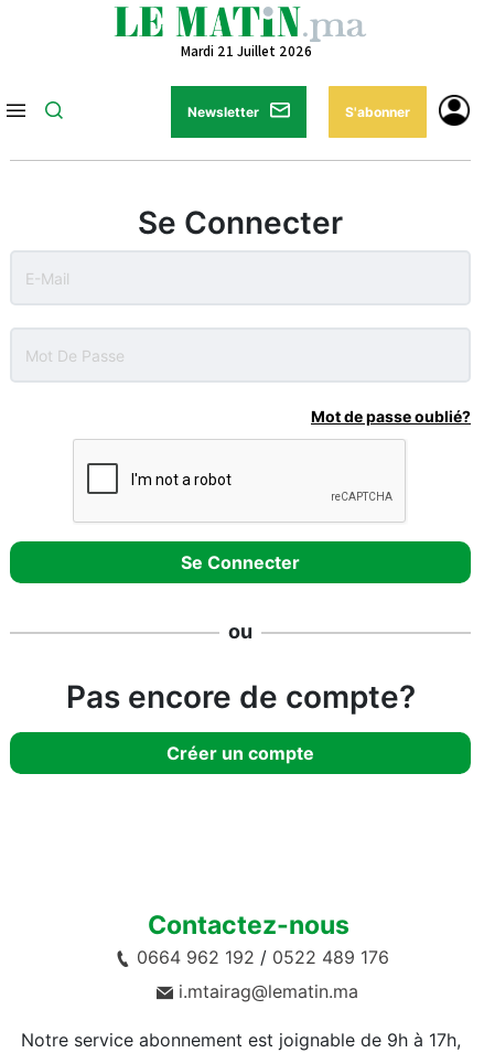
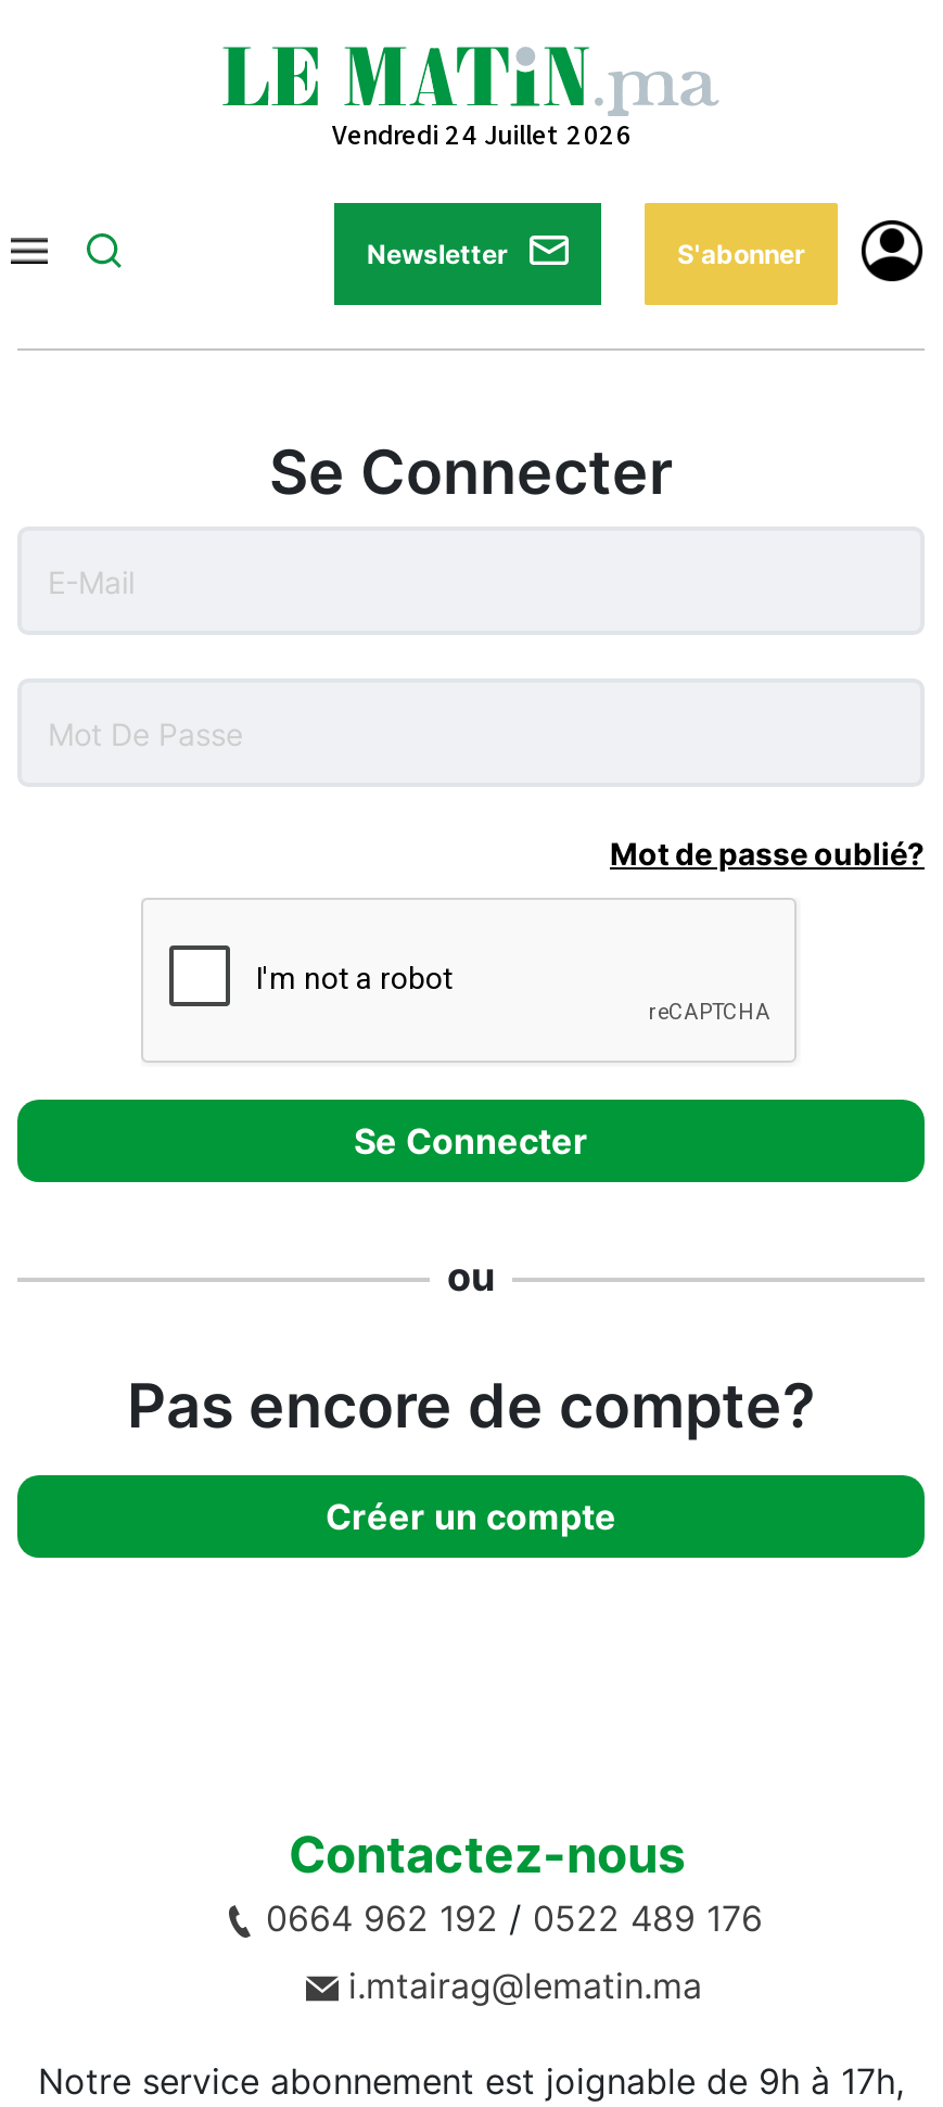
[180,42,311,61] Mardi 21 Juillet 2026 -> [332,116,632,153] Vendredi 24 Juillet 2026

